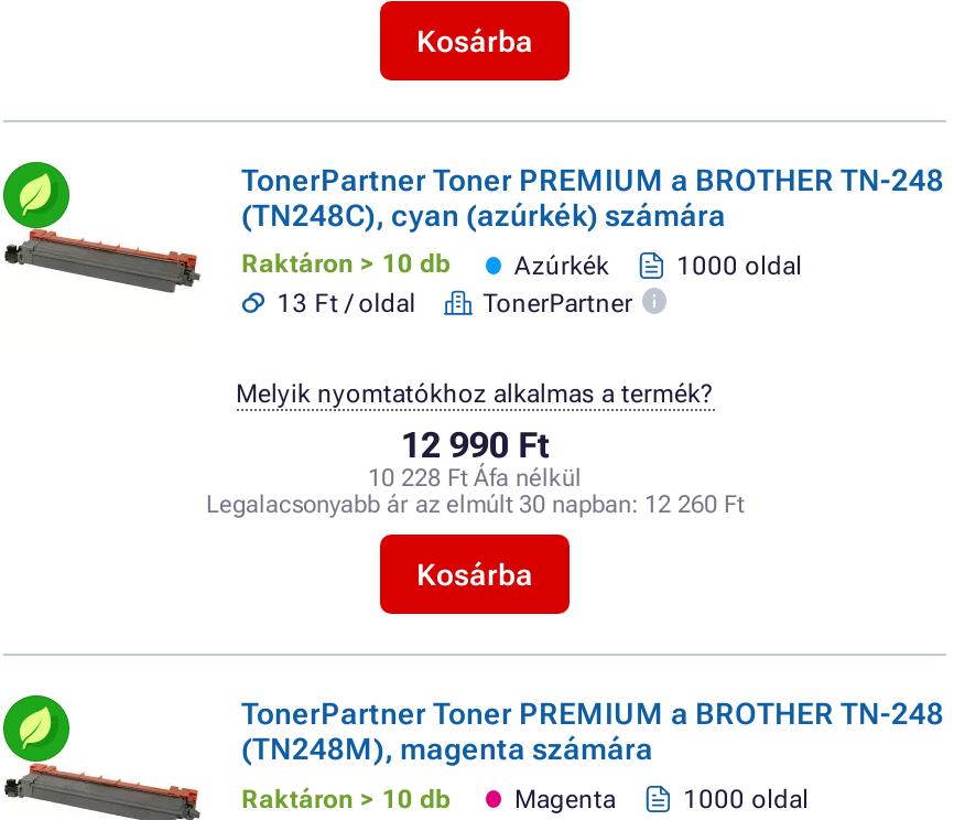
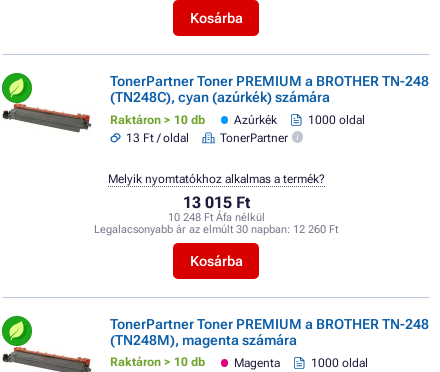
[401,425,549,467] 12 990 Ft -> [182,193,249,212] 13 015 Ft
[368,465,582,493] 10 228 Ft Áfa nélkül -> [167,211,264,224] 10 248 Ft Áfa nélkül

